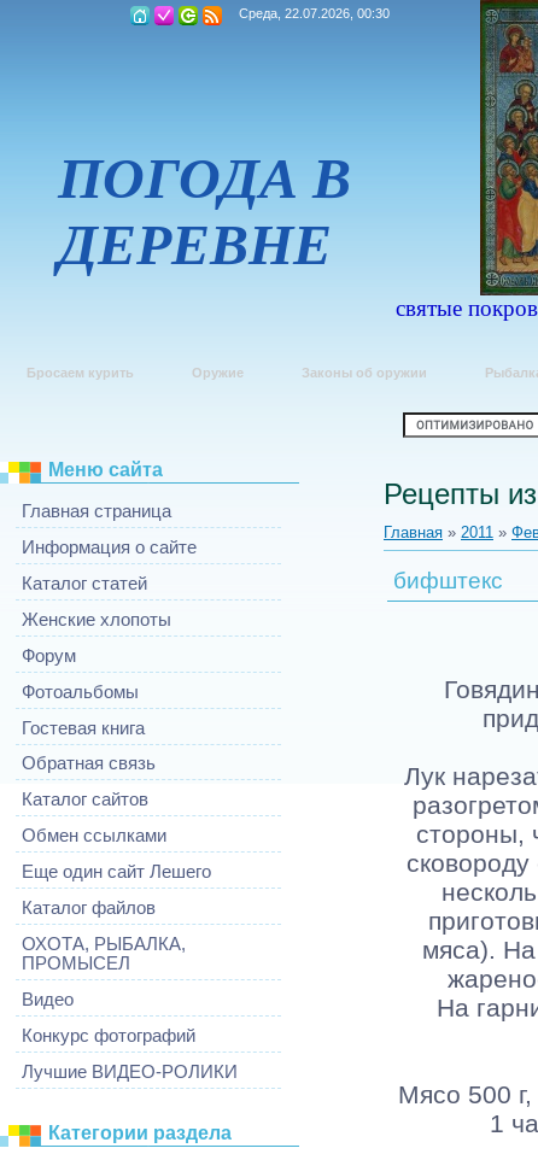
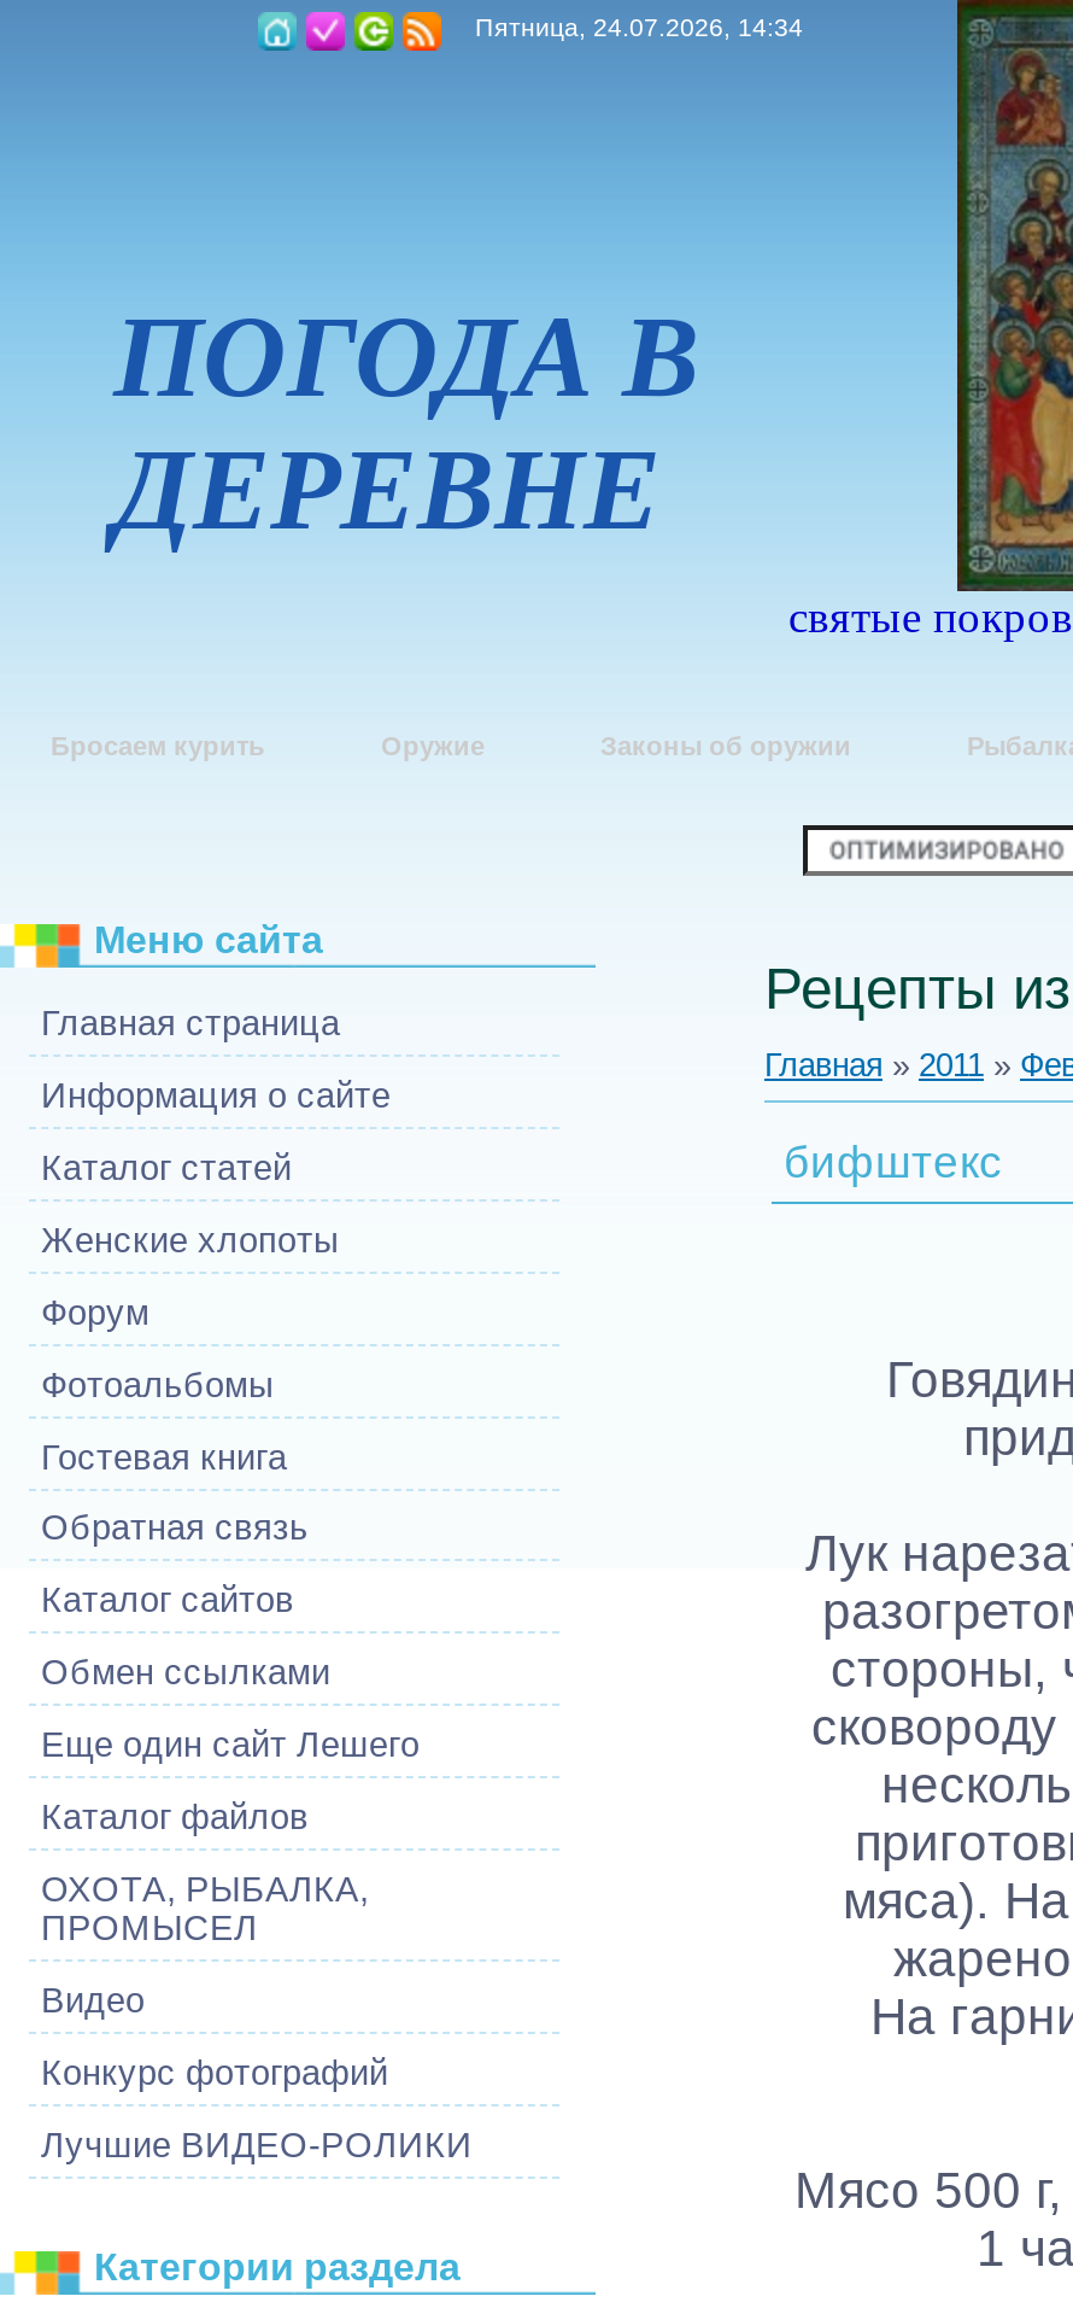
[239,6,390,20] Среда, 22.07.2026, 00:30 -> [475,12,803,41] Пятница, 24.07.2026, 14:34

